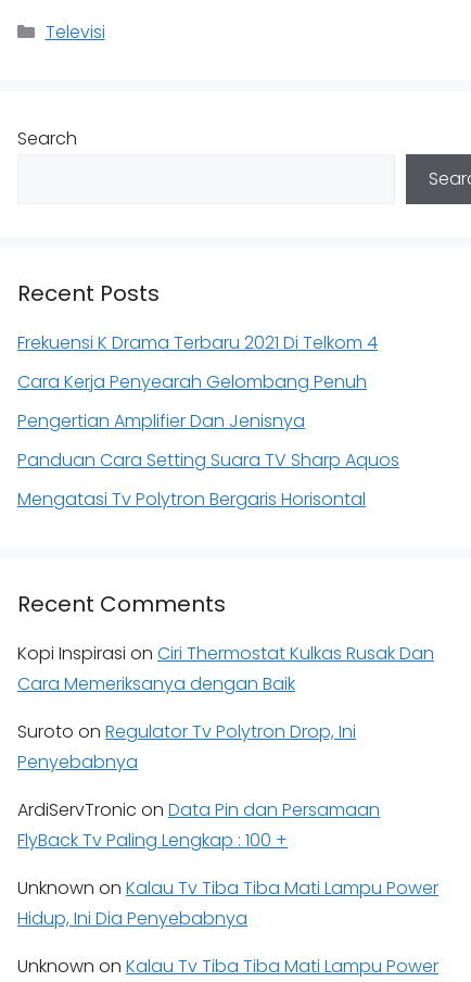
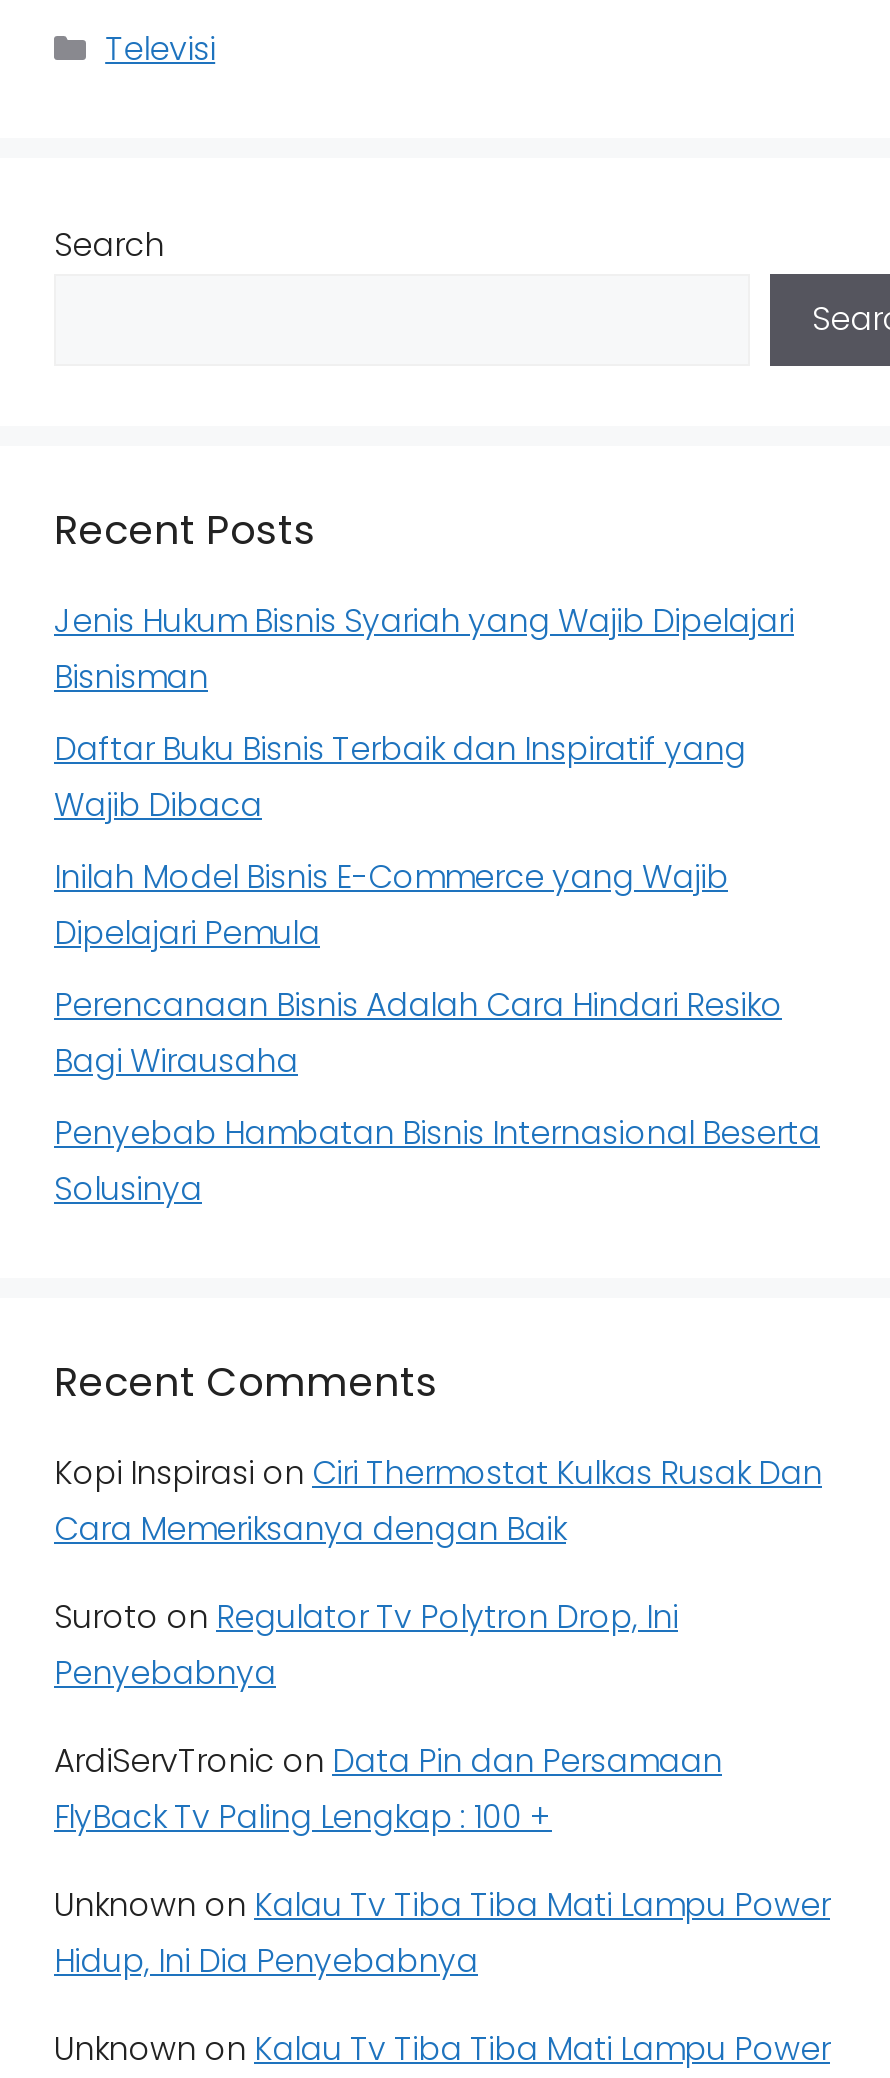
[17,330,378,355] Frekuensi K Drama Terbaru 2021 Di Telkom 4 -> [54,598,794,700] Jenis Hukum Bisnis Syariah yang Wajib Dipelajari | Bisnisman
[17,369,367,394] Cara Kerja Penyearah Gelombang Penuh -> [54,726,746,828] Daftar Buku Bisnis Terbaik dan Inspiratif yang | Wajib Dibaca
[17,408,305,433] Pengertian Amplifier Dan Jenisnya -> [54,854,728,956] Inilah Model Bisnis E-Commerce yang Wajib | Dipelajari Pemula
[17,447,399,472] Panduan Cara Setting Suara TV Sharp Aquos -> [54,982,782,1084] Perencanaan Bisnis Adalah Cara Hindari Resiko | Bagi Wirausaha
[17,486,366,511] Mengatasi Tv Polytron Bergaris Horisontal -> [54,1110,820,1212] Penyebab Hambatan Bisnis Internasional Beserta | Solusinya

